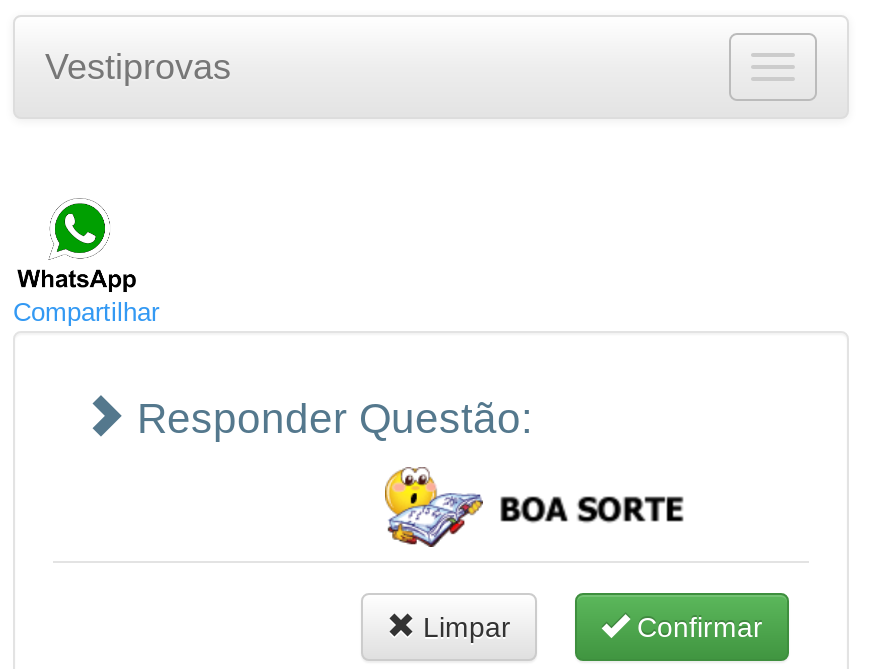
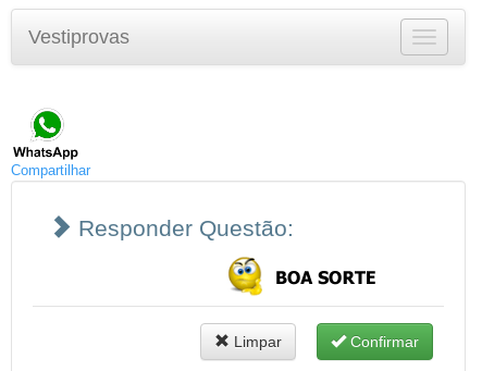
[383,465,485,549] [image] -> [213,256,267,298] [image]

